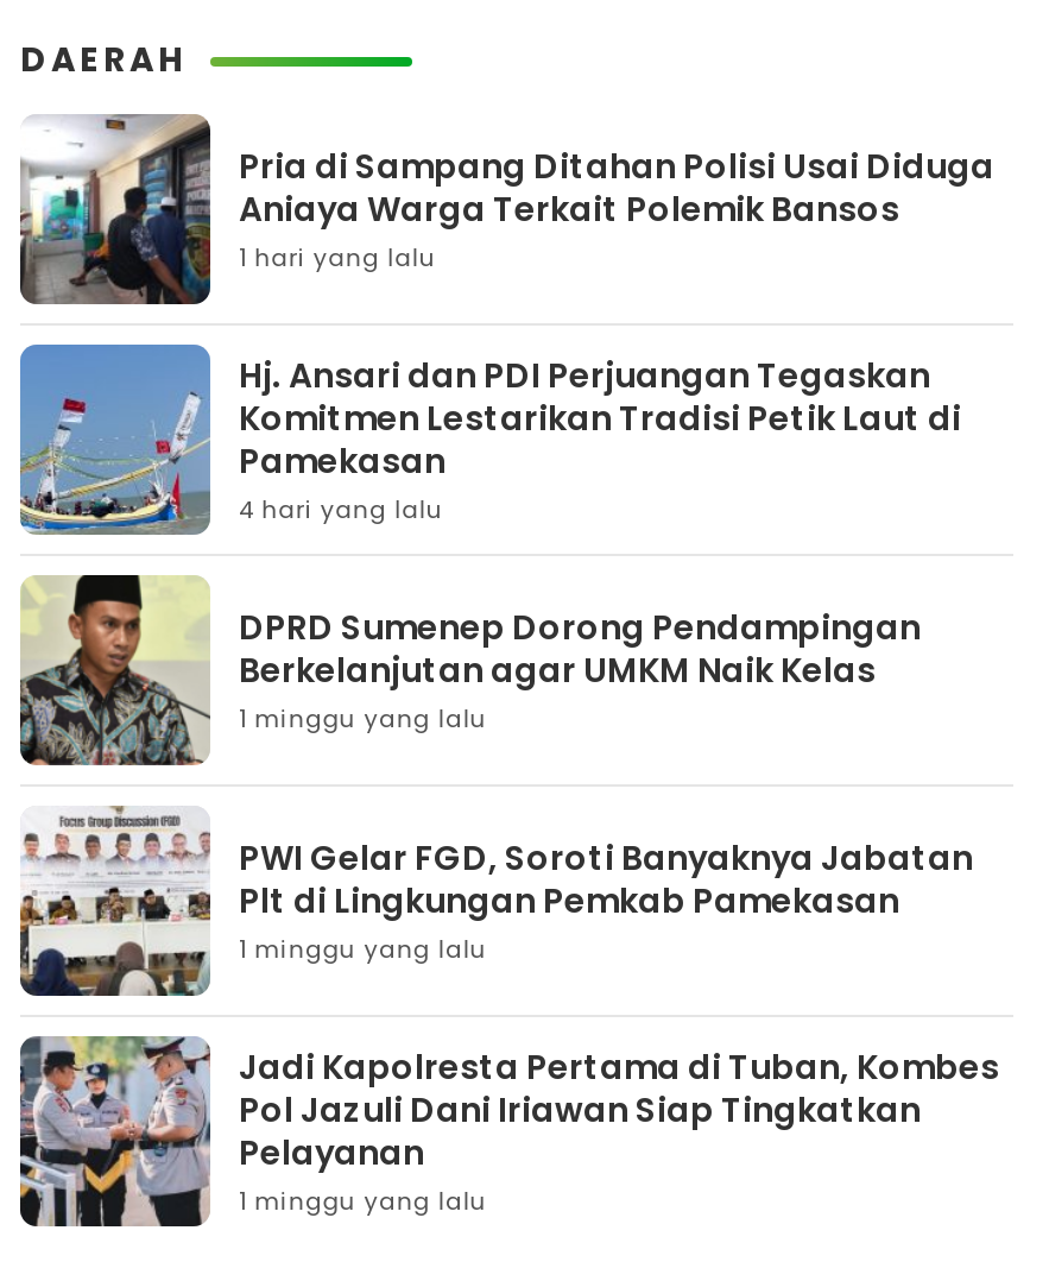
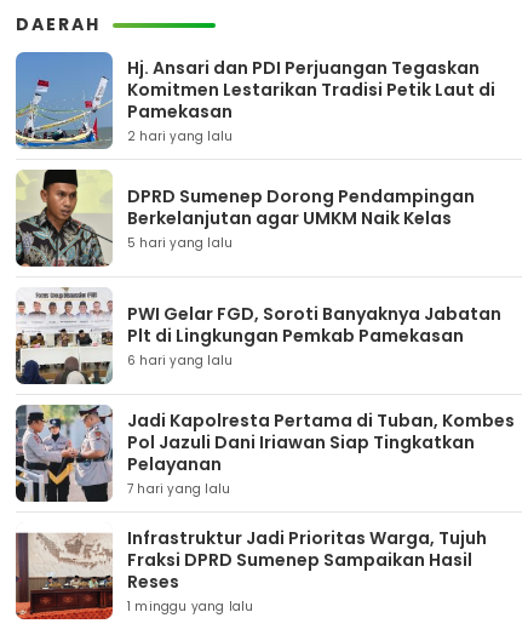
[18,112,994,307] [image] | Pria di Sampang Ditahan Polisi Usai Diduga | Aniaya Warga Terkait Polemik Bansos | 1 hari yang lalu -> none
moved [15,352,961,537] -> [13,56,495,150]: [image] | Hj. Ansari dan PDI Perjuangan Tegaskan | Komitmen Lestarikan Tradisi Petik Laut di | Pamekasan
[239,492,444,528] 4 hari yang lalu -> [127,127,233,145] 2 hari yang lalu
moved [15,573,921,770] -> [13,168,475,269]: [image] | DPRD Sumenep Dorong Pendampingan | Berkelanjutan agar UMKM Naik Kelas
[239,701,487,737] 1 minggu yang lalu -> [127,234,233,252] 5 hari yang lalu
moved [15,803,973,1001] -> [13,286,501,387]: [image] | PWI Gelar FGD, Soroti Banyaknya Jabatan | Plt di Lingkungan Pemkab Pamekasan
[239,932,487,967] 1 minggu yang lalu -> [127,351,233,370] 6 hari yang lalu
moved [15,1031,999,1231] -> [13,402,515,504]: [image] | Jadi Kapolresta Pertama di Tuban, Kombes | Pol Jazuli Dani Iriawan Siap Tingkatkan | Pelayanan
none -> [15,480,487,620] [image] | 7 hari yang lalu | Infrastruktur Jadi Prioritas Warga, Tujuh | Fraksi DPRD Sumenep Sampaikan Hasil | Reses

